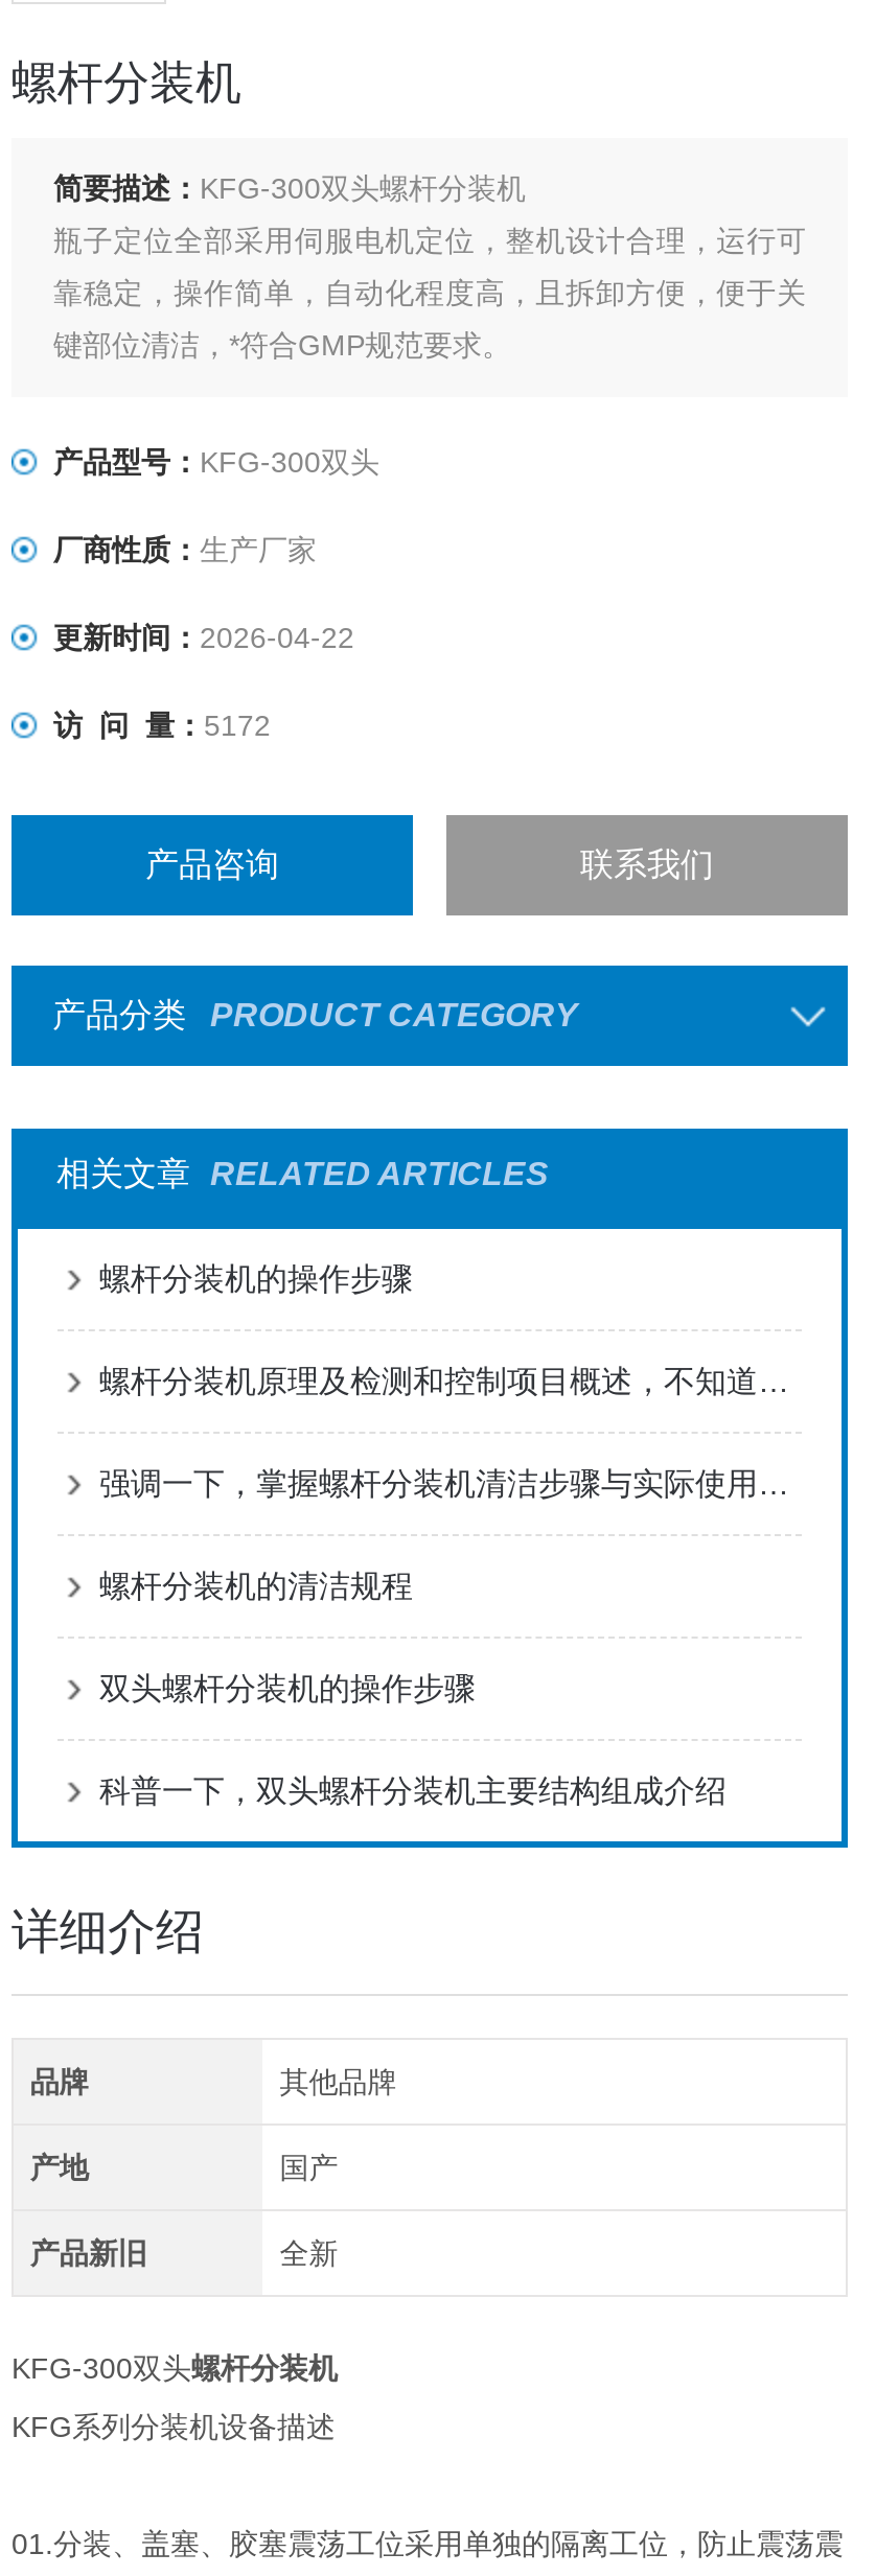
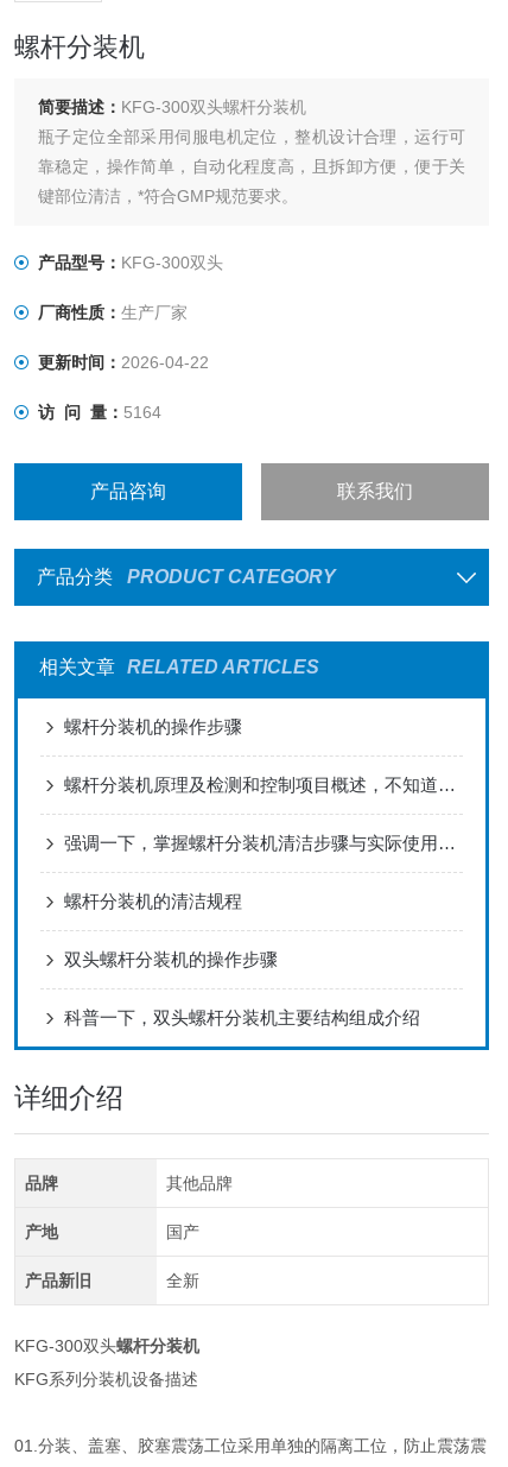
[53,709,271,743] 访 问 量：5172 -> [38,403,161,422] 访 问 量：5164

